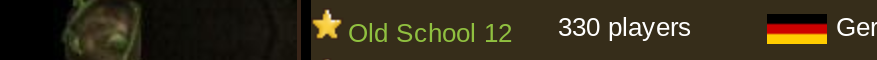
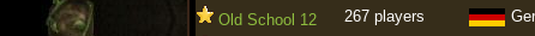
[348,12,692,48] Old School 12 330 players -> [218,7,424,29] Old School 12 267 players

